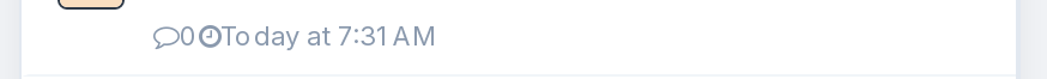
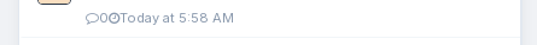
[180,19,436,53] 0 Today at 7:31 AM -> [99,9,234,26] 0 Today at 5:58 AM

